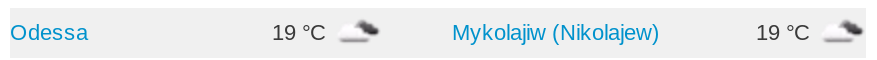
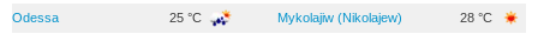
[272,20,332,44] 19 °C -> [169,11,205,25] 25 °C
[756,20,816,44] 19 °C -> [460,11,496,25] 28 °C

